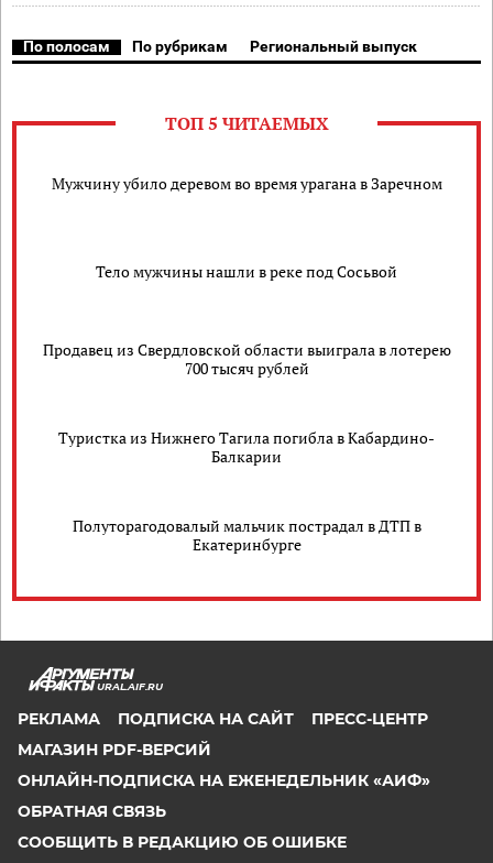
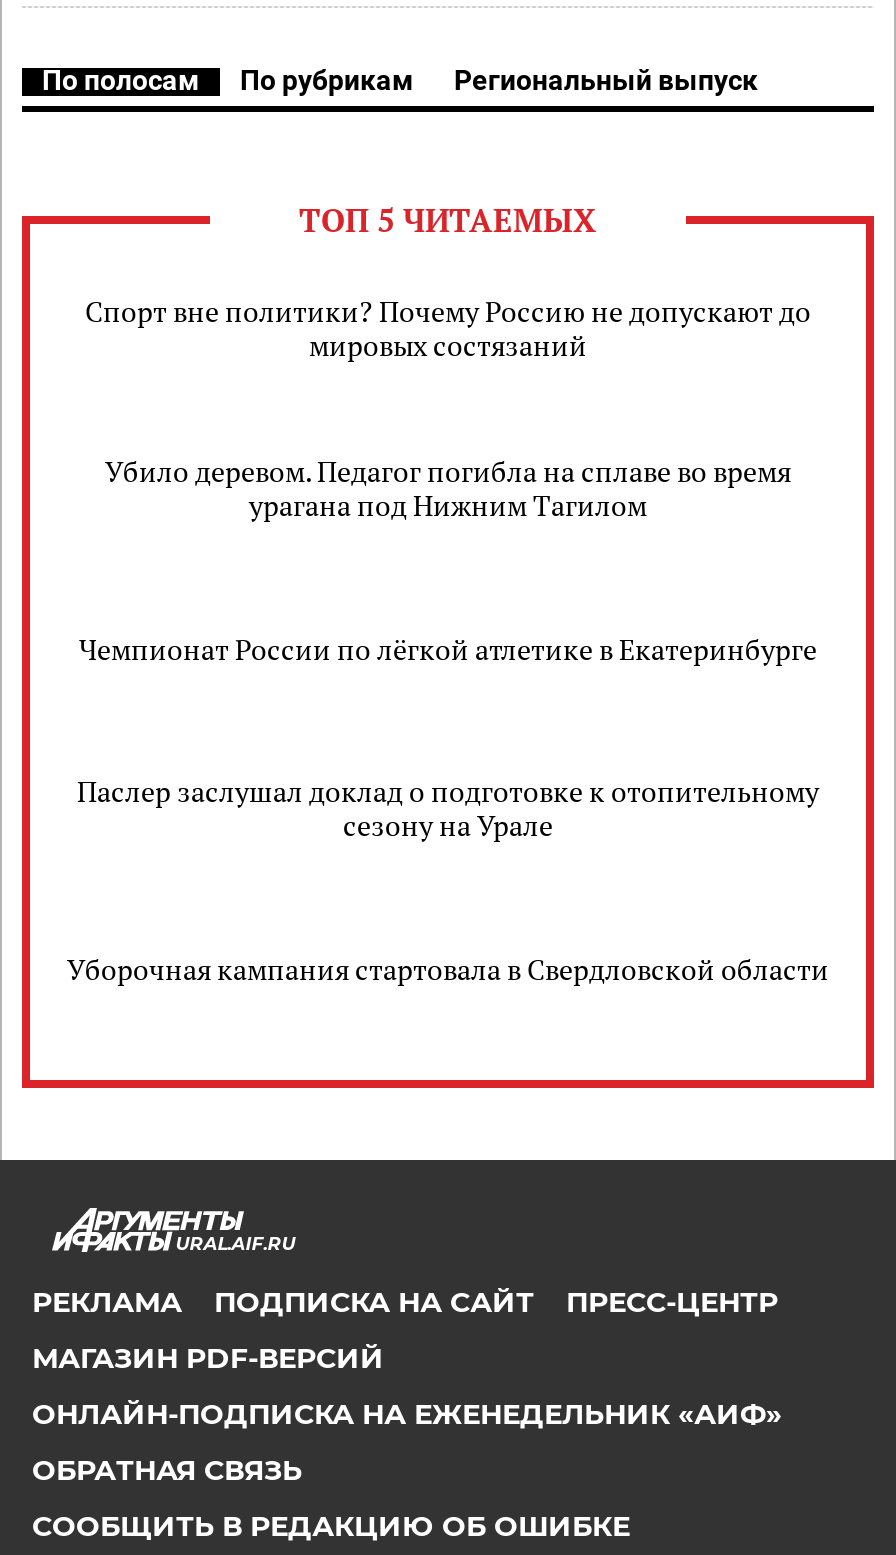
[51,172,442,193] Мужчину убило деревом во время урагана в Заречном -> [85,292,811,364] Спорт вне политики? Почему Россию не допускают до | мировых состязаний
[96,260,397,281] Тело мужчины нашли в реке под Сосьвой -> [105,452,791,524] Убило деревом. Педагог погибла на сплаве во время | урагана под Нижним Тагилом
[42,339,451,379] Продавец из Свердловской области выиграла в лотерею | 700 тысяч рублей -> [79,629,817,667] Чемпионат России по лёгкой атлетике в Екатеринбурге
[58,427,435,467] Туристка из Нижнего Тагила погибла в Кабардино- | Балкарии -> [77,772,819,844] Паслер заслушал доклад о подготовке к отопительному | сезону на Урале
[72,515,421,555] Полуторагодовалый мальчик пострадал в ДТП в | Екатеринбурге -> [67,949,829,987] Уборочная кампания стартовала в Свердловской области

